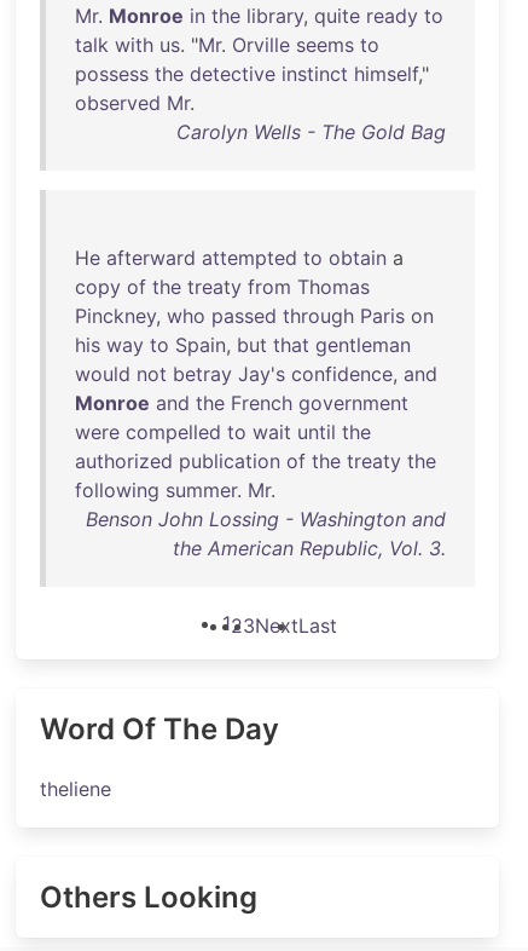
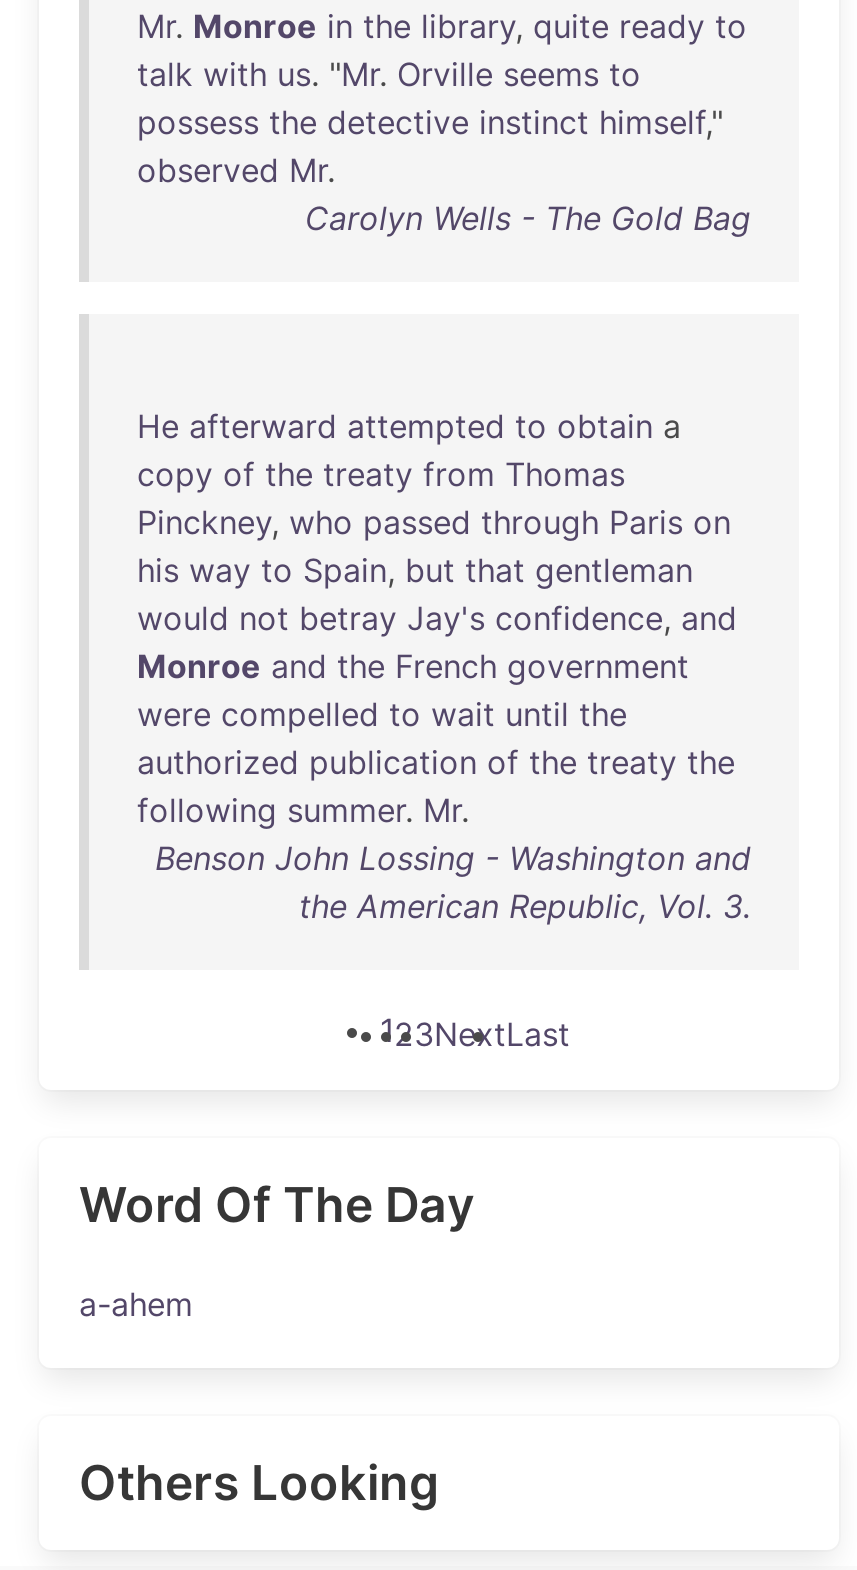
[40,777,111,801] theliene -> [79,1284,193,1324] a-ahem

